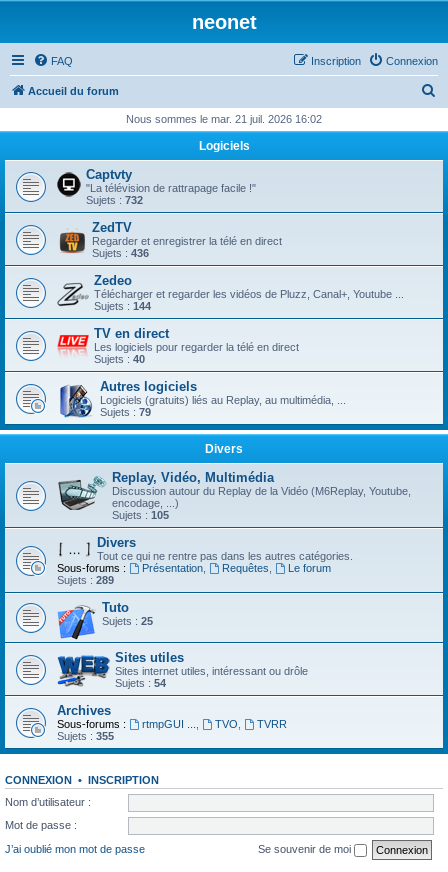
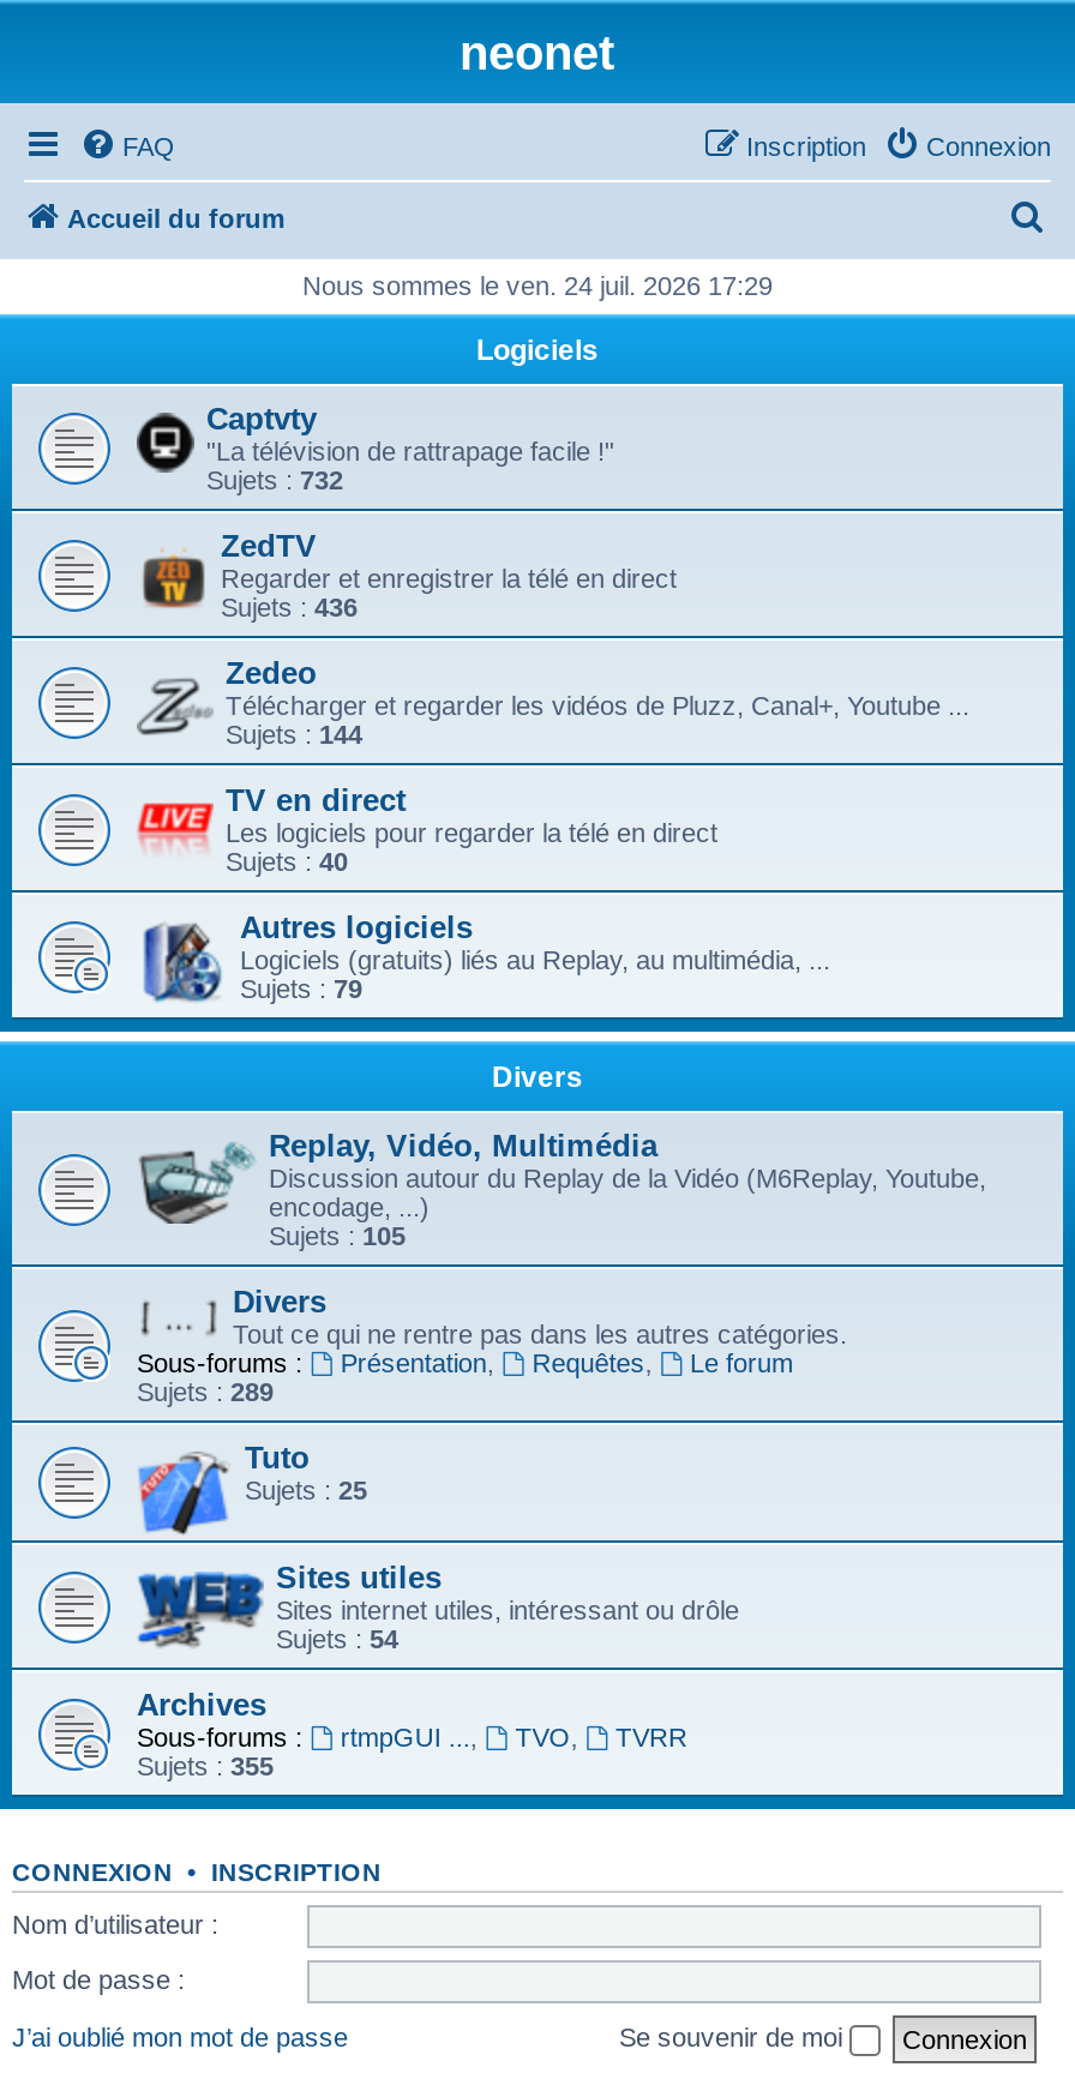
[126,113,322,125] Nous sommes le mar. 21 juil. 2026 16:02 -> [302,271,773,300] Nous sommes le ven. 24 juil. 2026 17:29

